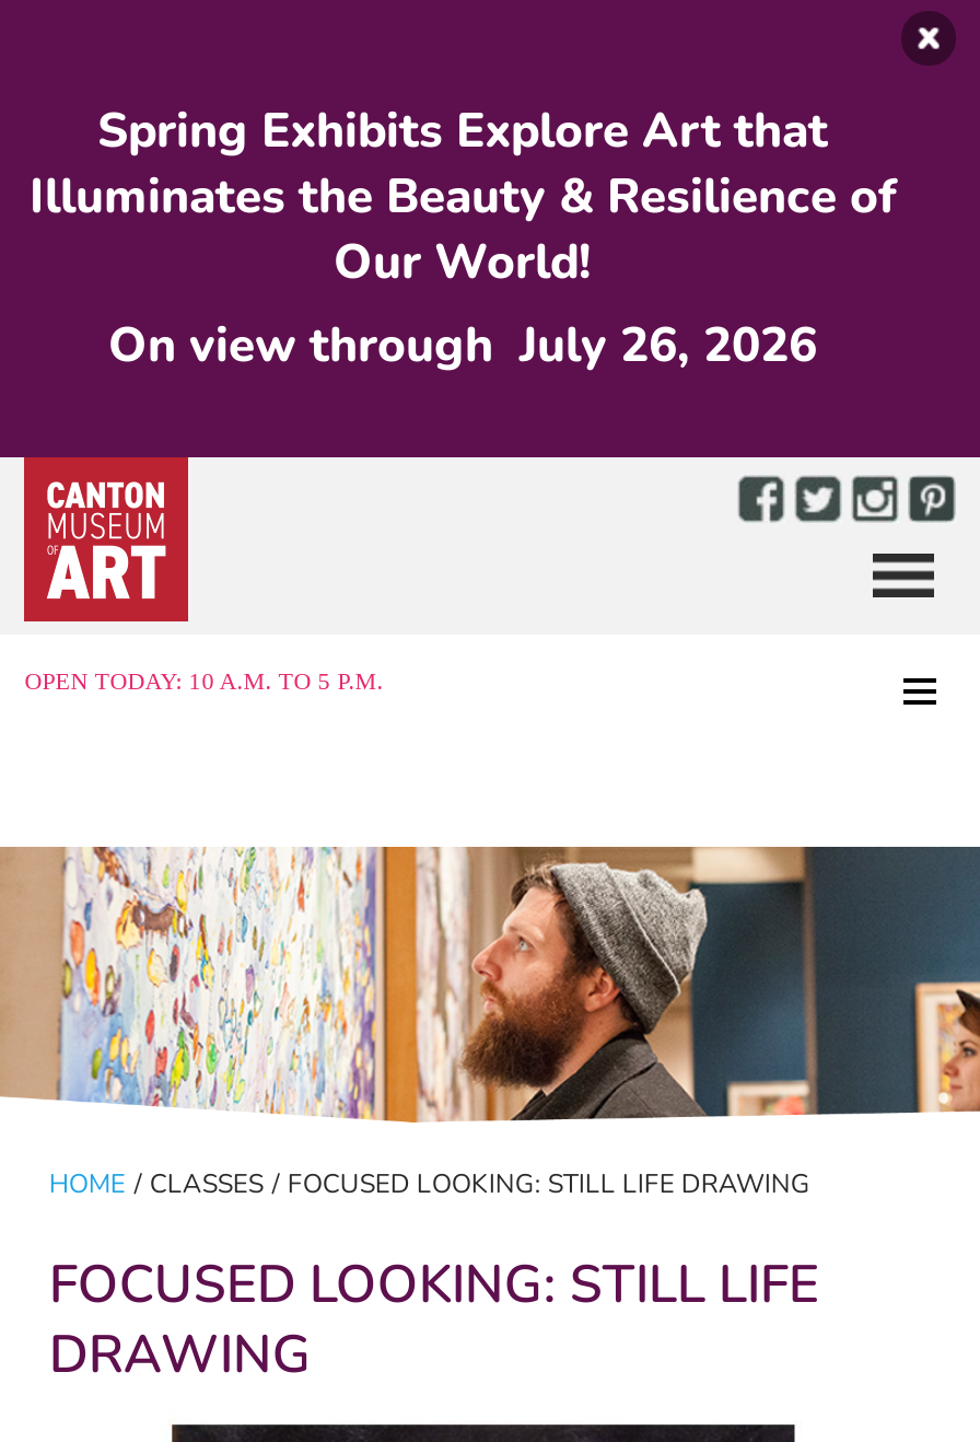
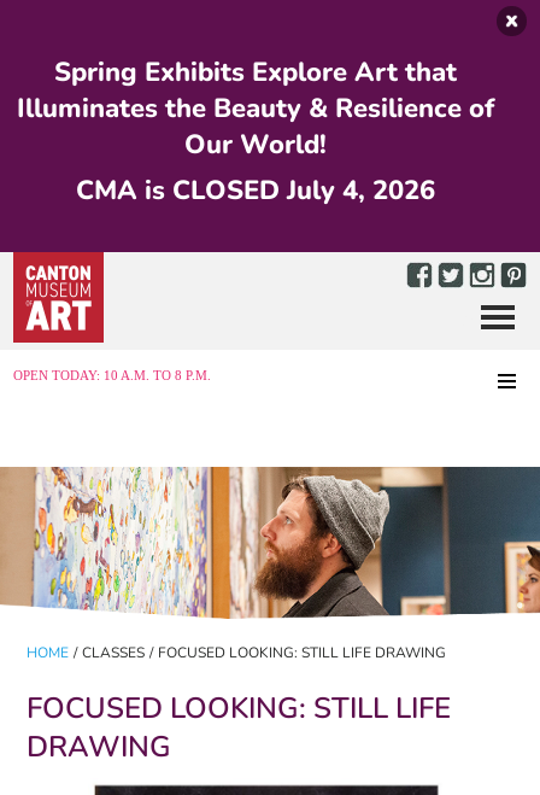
[108,313,817,379] On view through July 26, 2026 -> [75,173,435,209] CMA is CLOSED July 4, 2026
[24,667,383,694] OPEN TODAY: 10 A.M. TO 5 P.M. -> [13,368,211,382] OPEN TODAY: 10 A.M. TO 8 P.M.

